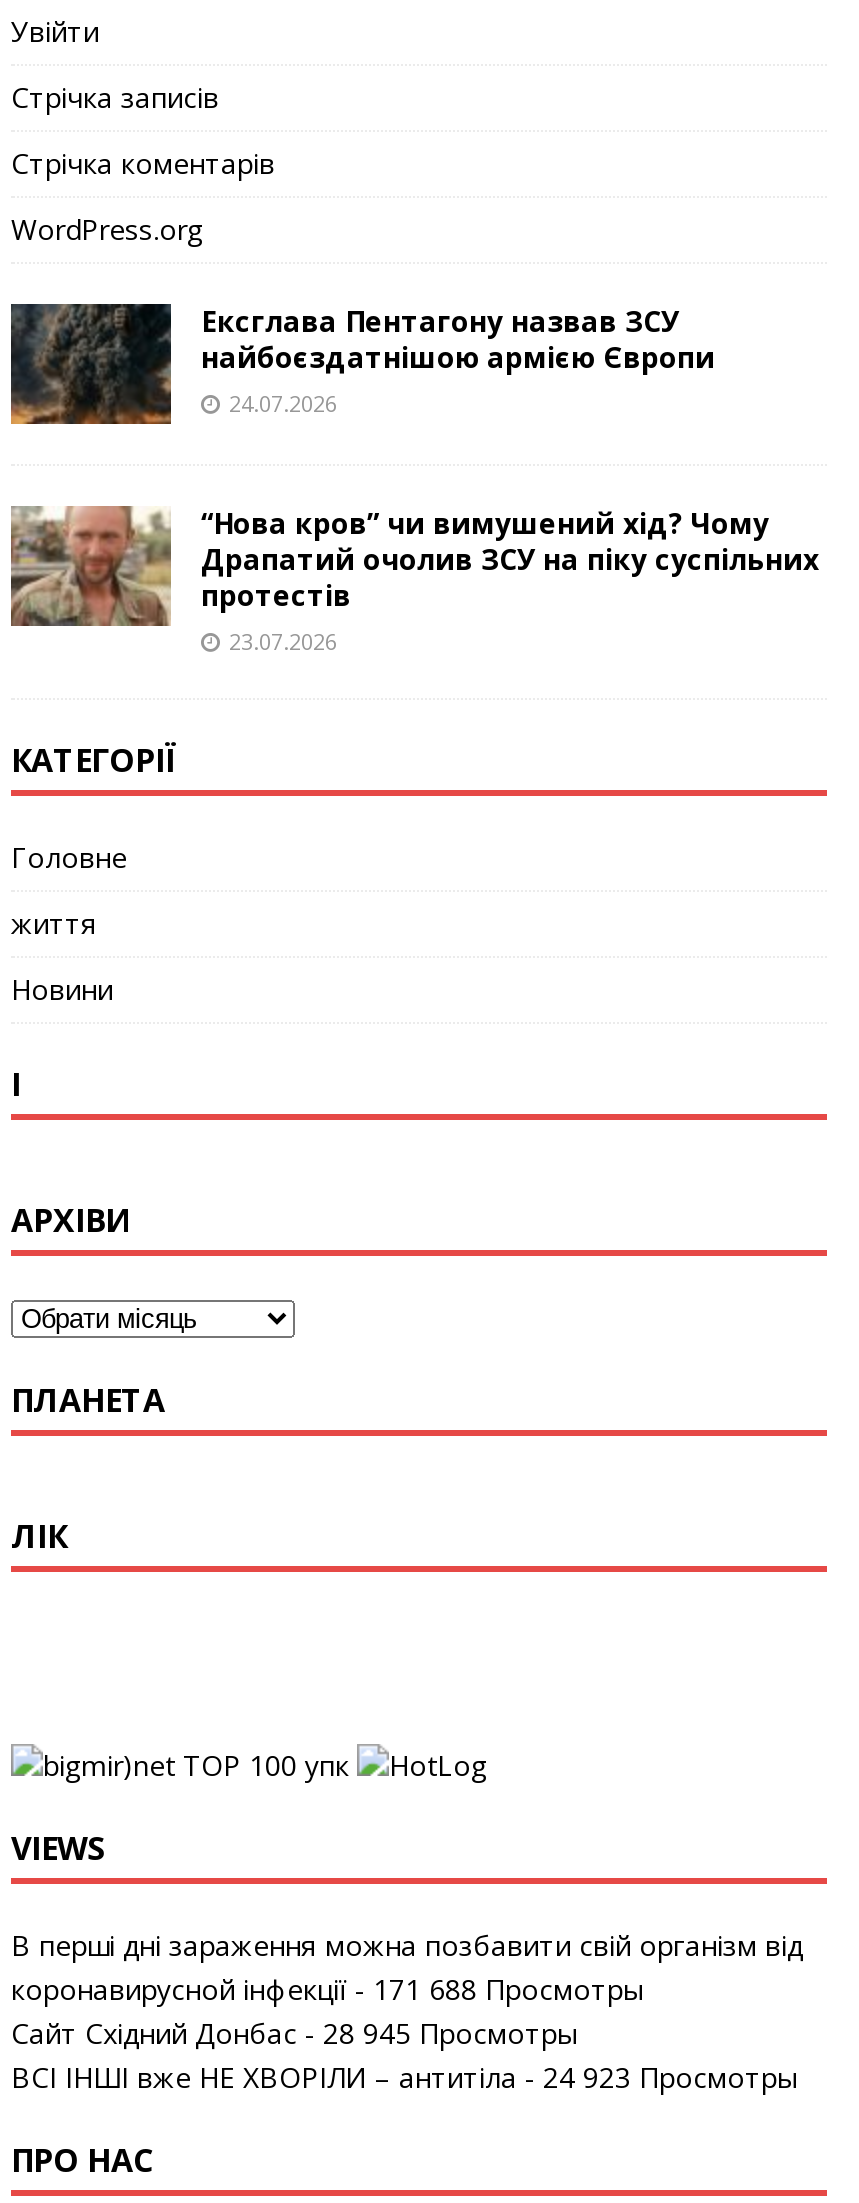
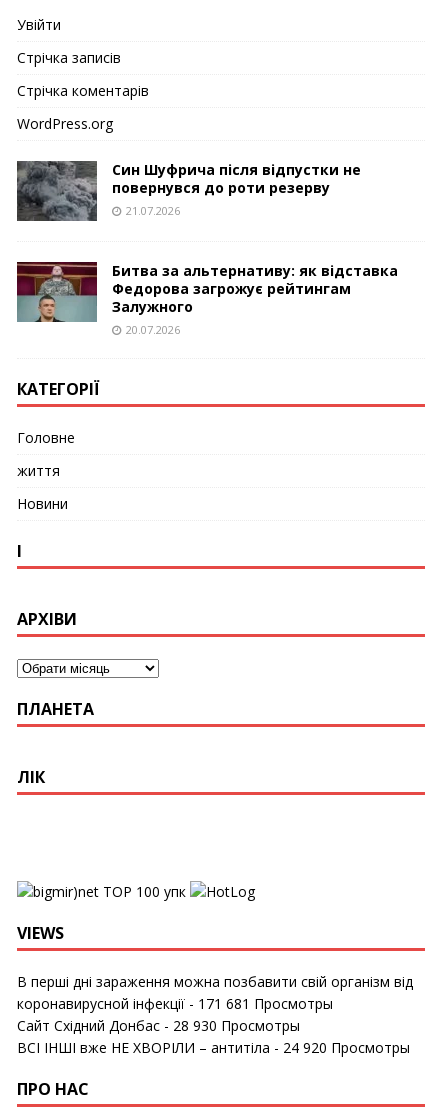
[9,302,715,426] [image] | Ексглава Пентагону назвав ЗСУ | найбоєздатнішою армією Європи | 24.07.2026 -> [16,160,361,222] [image] | Син Шуфрича після відпустки не | повернувся до роти резерву | 21.07.2026
[9,504,819,656] [image] | “Нова кров” чи вимушений хід? Чому | Драпатий очолив ЗСУ на піку суспільних | протестів | 23.07.2026 -> [16,261,398,337] [image] | Битва за альтернативу: як відставка | Федорова загрожує рейтингам | Залужного | 20.07.2026
[11,1970,643,2008] коронавирусной інфекції - 171 688 Просмотры -> [17,994,333,1013] коронавирусной інфекції - 171 681 Просмотры
[11,2014,577,2052] Сайт Східний Донбас - 28 945 Просмотры -> [17,1016,300,1035] Сайт Східний Донбас - 28 930 Просмотры
[11,2058,797,2096] ВСІ ІНШІ вже НЕ ХВОРІЛИ – антитіла - 24 923 Просмотры -> [17,1038,410,1057] ВСІ ІНШІ вже НЕ ХВОРІЛИ – антитіла - 24 920 Просмотры

